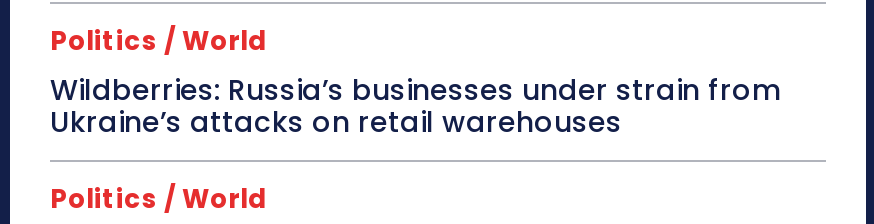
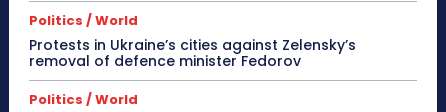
[50,70,780,142] Wildberries: Russia’s businesses under strain from | Ukraine’s attacks on retail warehouses -> [29,35,356,71] Protests in Ukraine’s cities against Zelensky’s | removal of defence minister Fedorov

